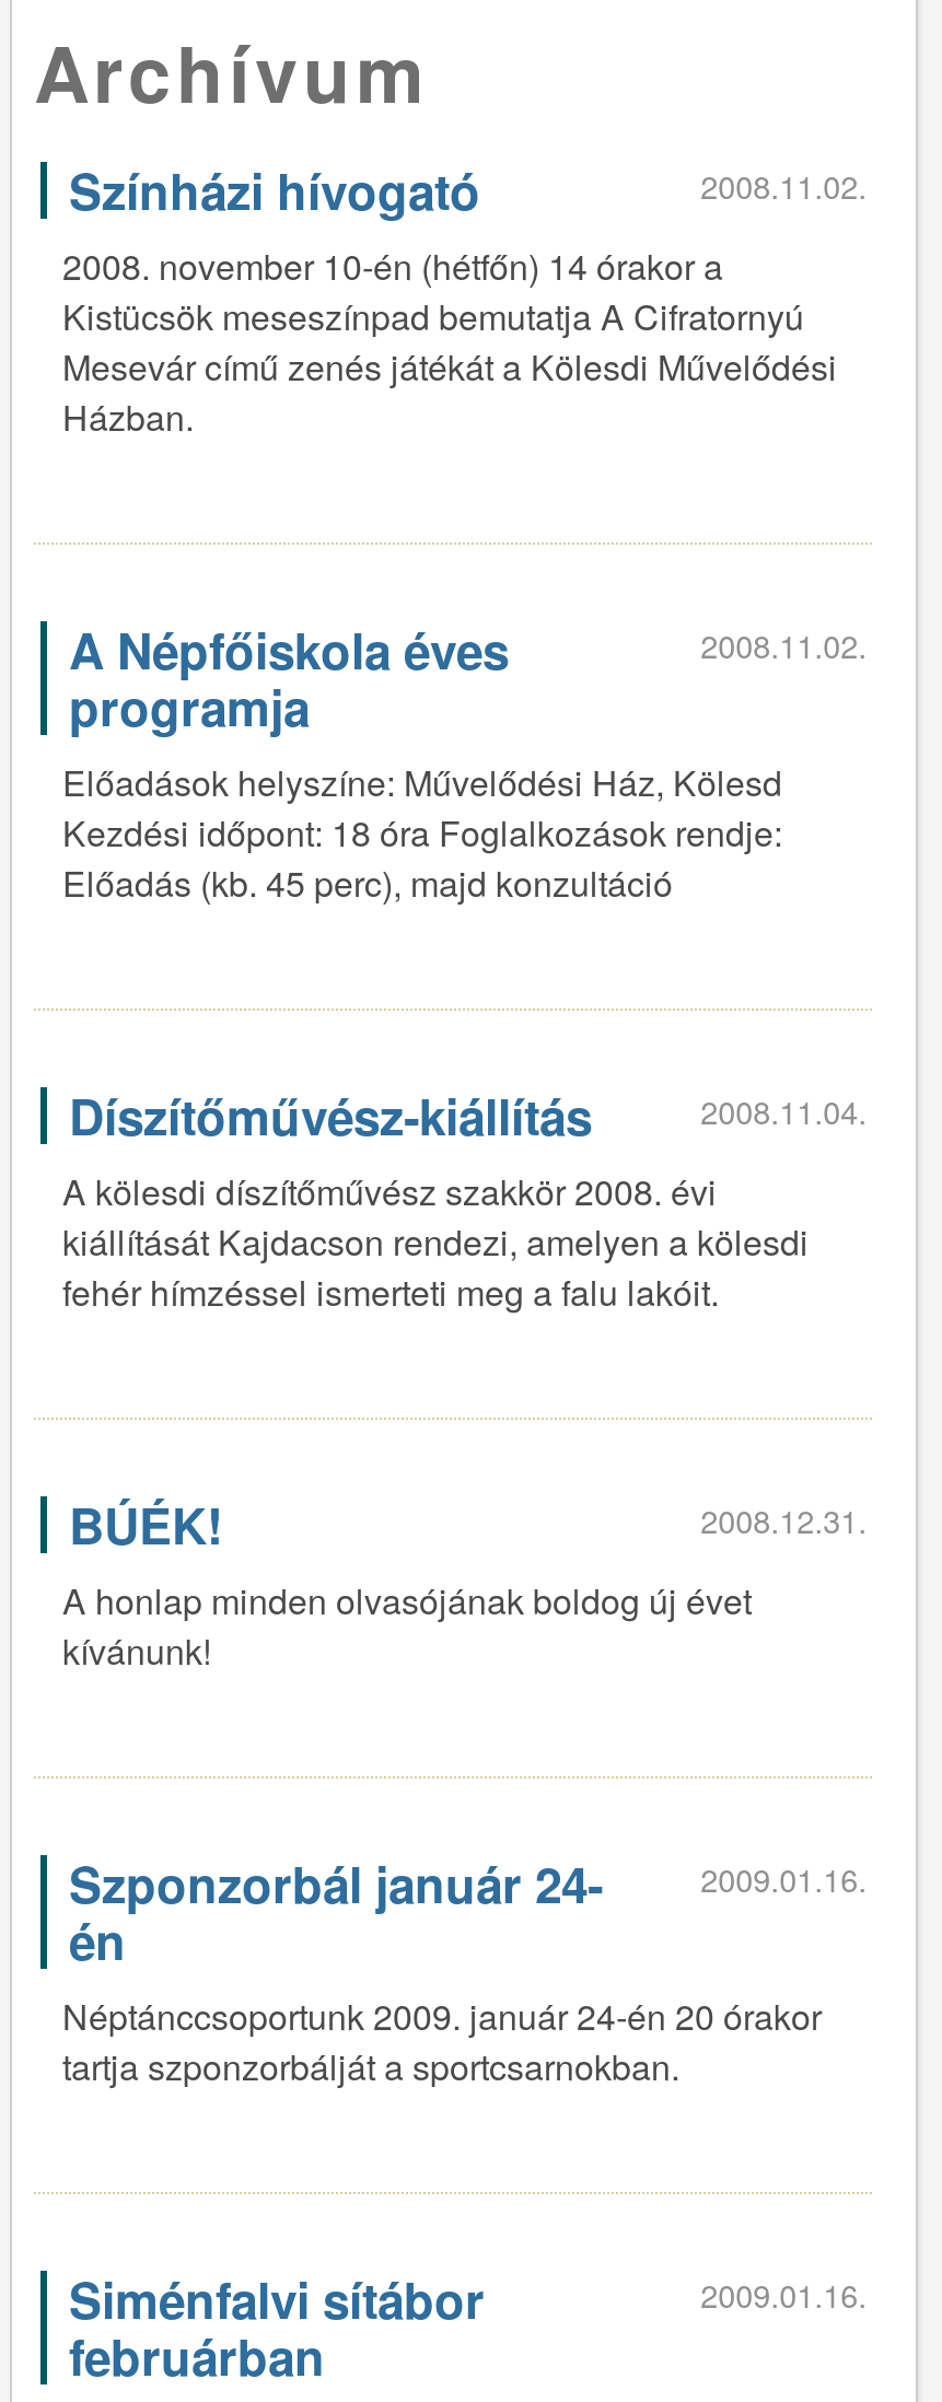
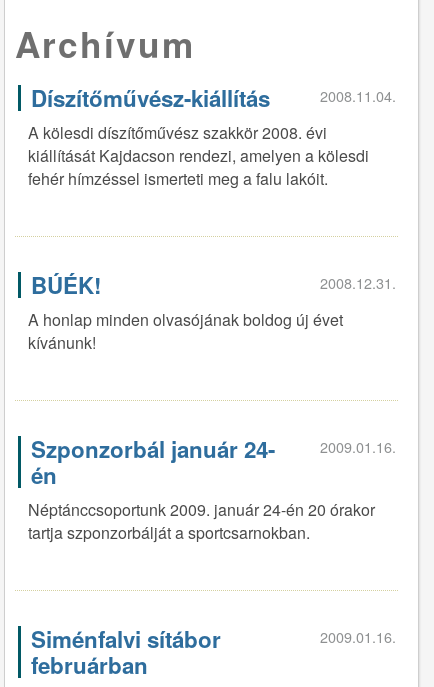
[62,156,867,742] Színházi hívogató | 2008.11.02. | 2008. november 10-én (hétfőn) 14 órakor a | Kistücsök meseszínpad bemutatja A Cifratornyú | Mesevár című zenés játékát a Kölesdi Művelődési | Házban. | A Népfőiskola éves | programja -> none
[62,622,867,908] 2008.11.02. | Előadások helyszíne: Művelődési Ház, Kölesd | Kezdési időpont: 18 óra Foglalkozások rendje: | Előadás (kb. 45 perc), majd konzultáció -> none

